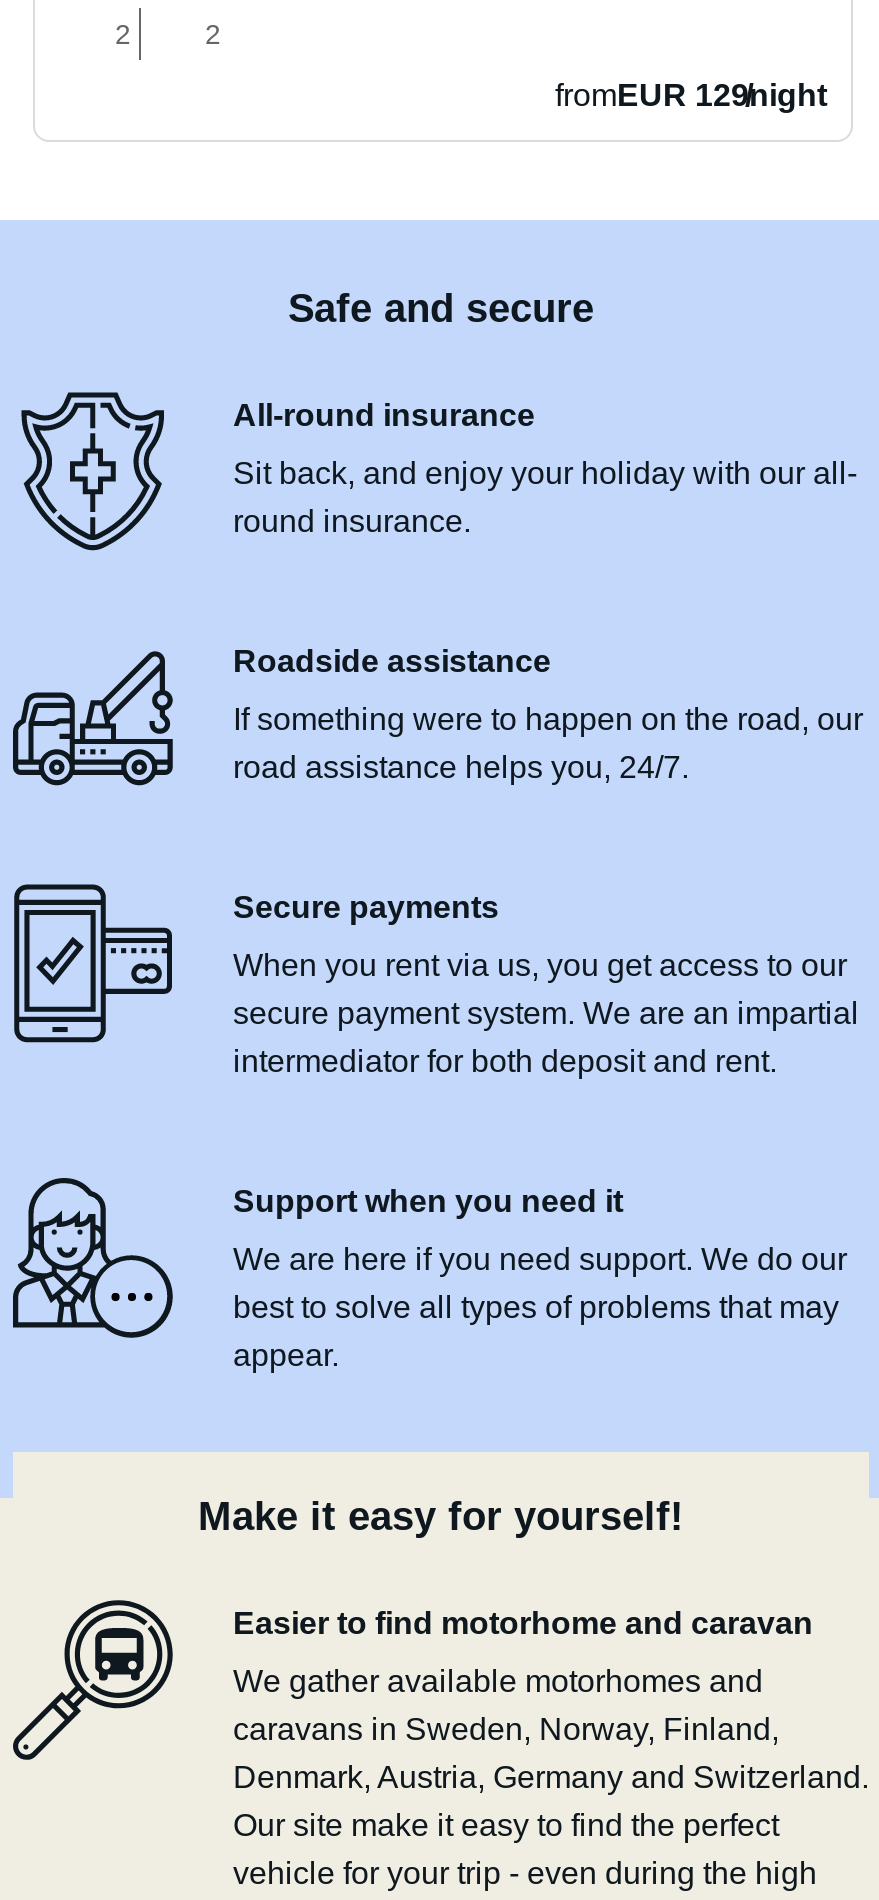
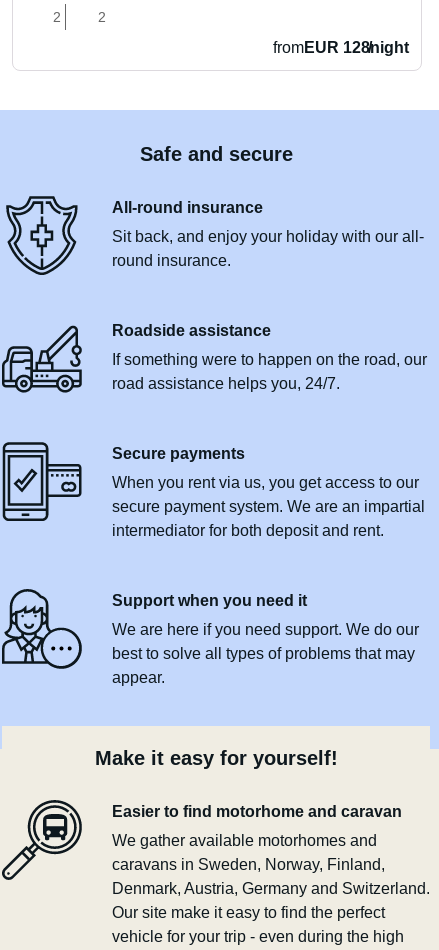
[555,78,827,112] fromEUR 129/night -> [273,39,409,56] fromEUR 128/night

